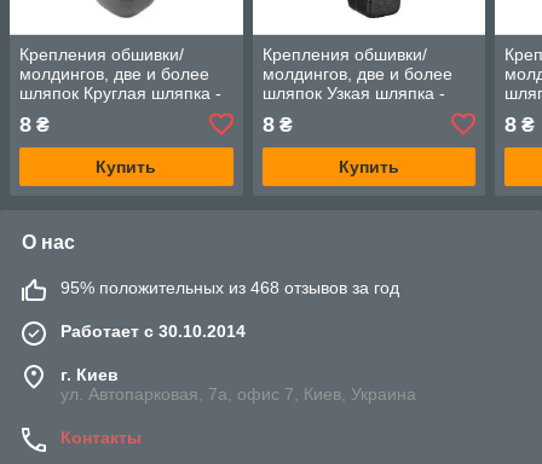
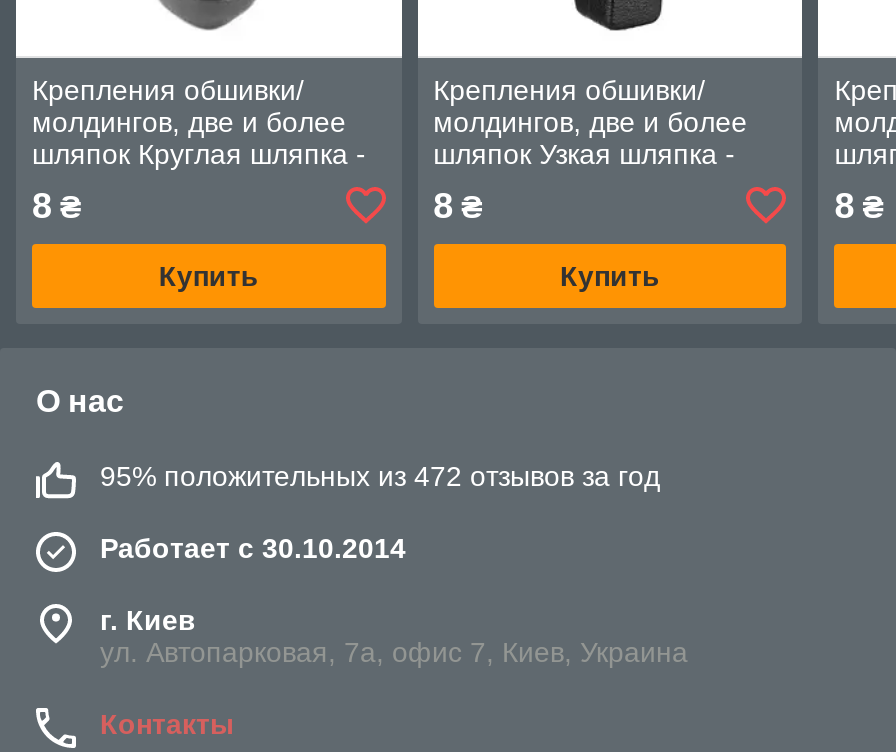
[60,278,399,297] 95% положительных из 468 отзывов за год -> [100,460,660,492] 95% положительных из 472 отзывов за год

